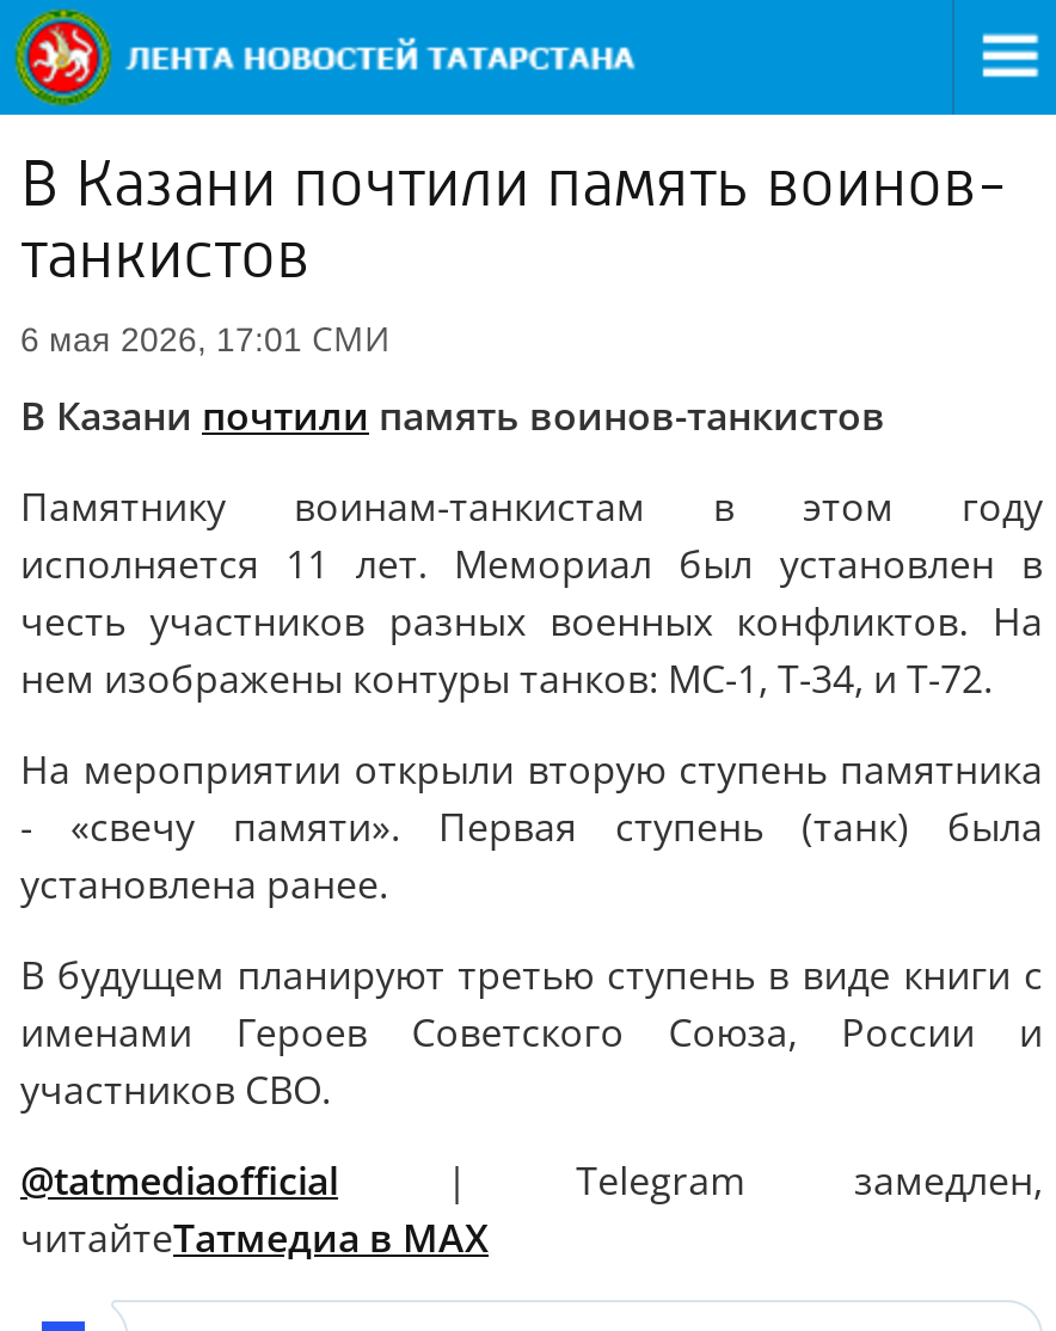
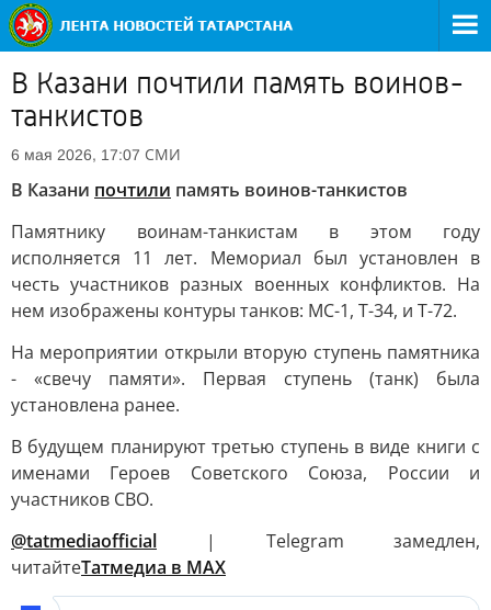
[20,315,391,361] 6 мая 2026, 17:01 СМИ -> [11,144,181,165] 6 мая 2026, 17:07 СМИ

